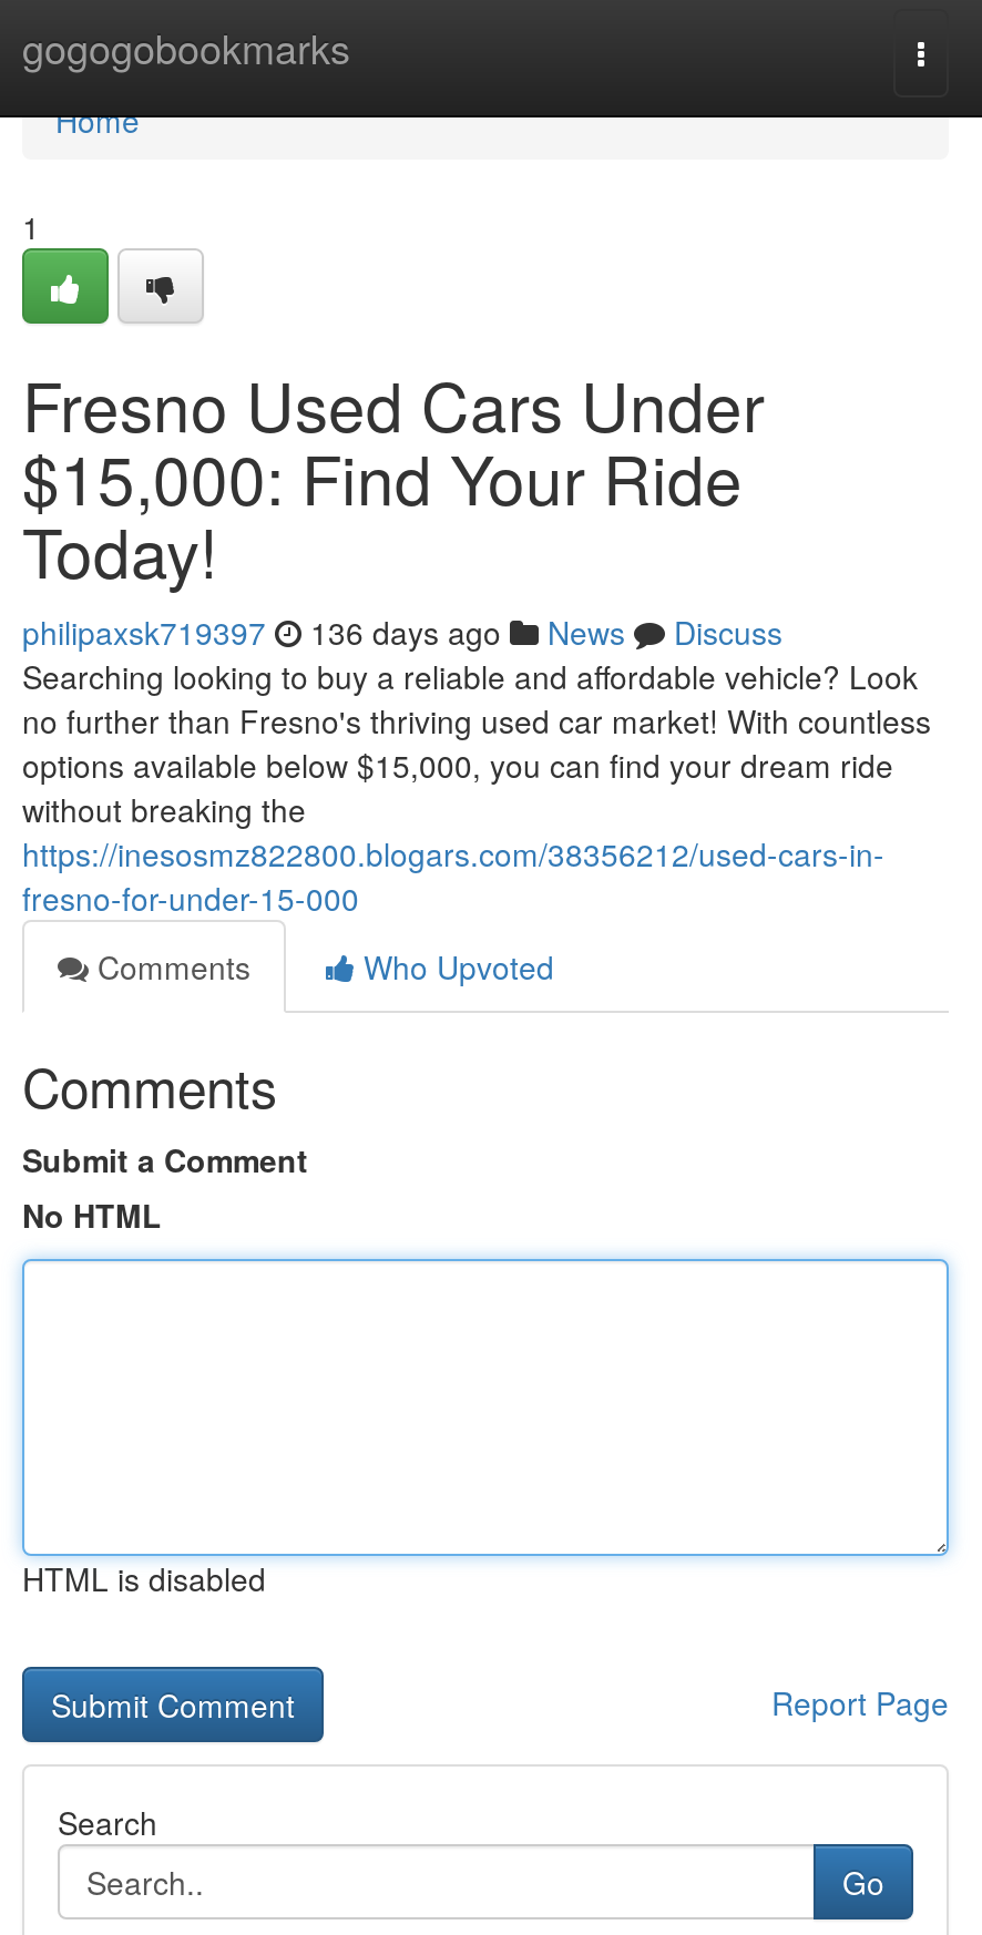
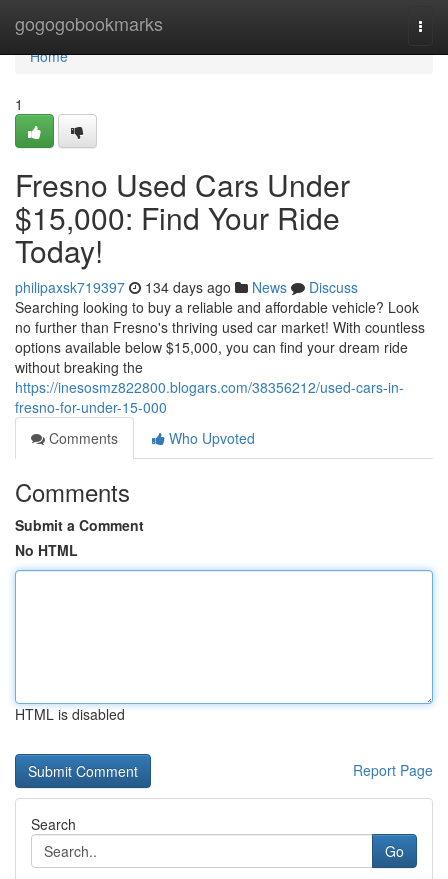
[22,610,782,654] philipaxsk719397 136 days ago News Discuss -> [15,277,358,297] philipaxsk719397 134 days ago News Discuss

